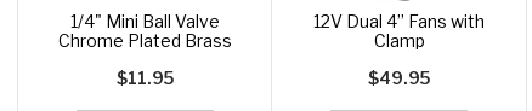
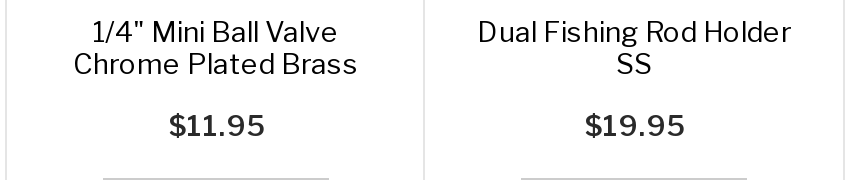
[313,11,485,51] 12V Dual 4” Fans with | Clamp -> [477,15,791,81] Dual Fishing Rod Holder | SS
[368,68,430,89] $49.95 -> [585,109,683,143] $19.95

